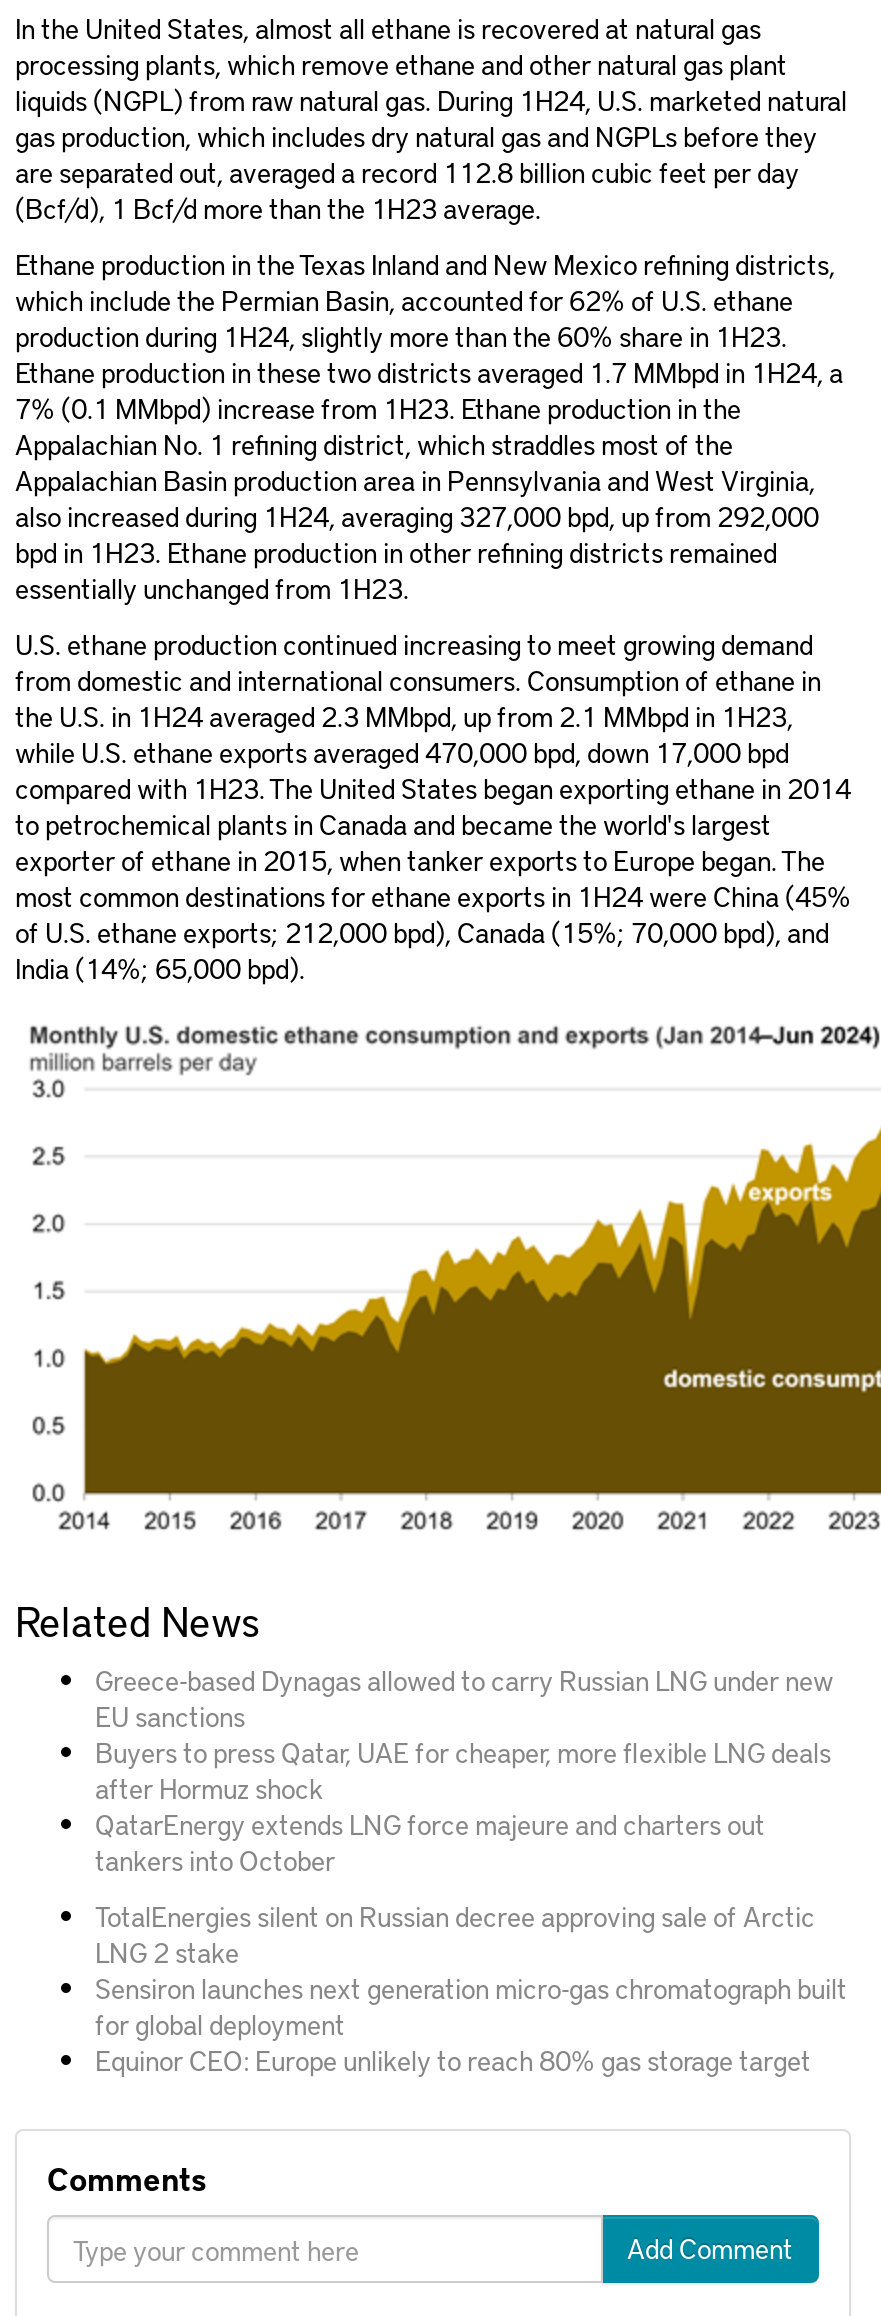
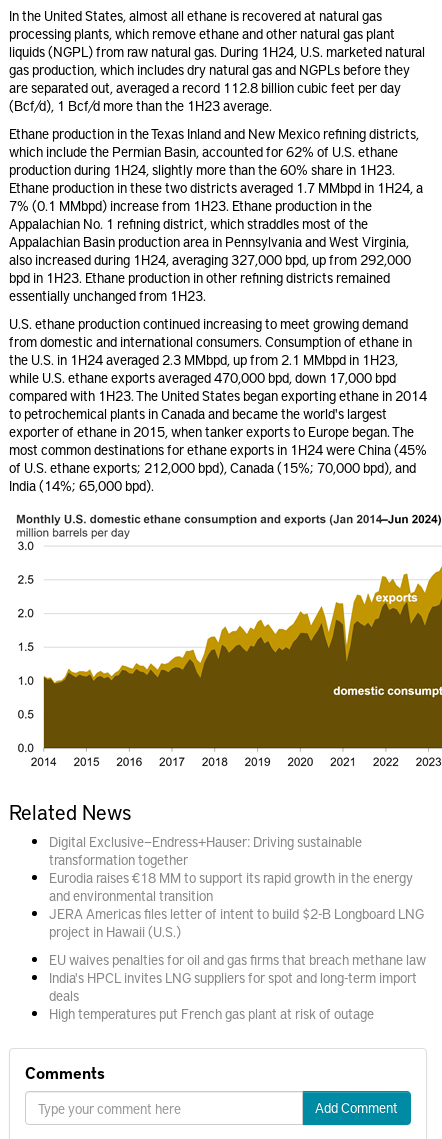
[95,1661,833,1879] Greece-based Dynagas allowed to carry Russian LNG under new | EU sanctions | Buyers to press Qatar, UAE for cheaper, more flexible LNG deals | after Hormuz shock | QatarEnergy extends LNG force majeure and charters out | tankers into October -> [49,832,424,941] Digital Exclusive—Endress+Hauser: Driving sustainable | transformation together | Eurodia raises €18 MM to support its rapid growth in the energy | and environmental transition | JERA Americas files letter of intent to build $2-B Longboard LNG | project in Hawaii (U.S.)
[95,1897,847,2079] TotalEnergies silent on Russian decree approving sale of Arctic | LNG 2 stake | Sensiron launches next generation micro-gas chromatograph built | for global deployment | Equinor CEO: Europe unlikely to reach 80% gas storage target -> [49,950,426,1023] EU waives penalties for oil and gas firms that breach methane law | India's HPCL invites LNG suppliers for spot and long-term import | deals | High temperatures put French gas plant at risk of outage

